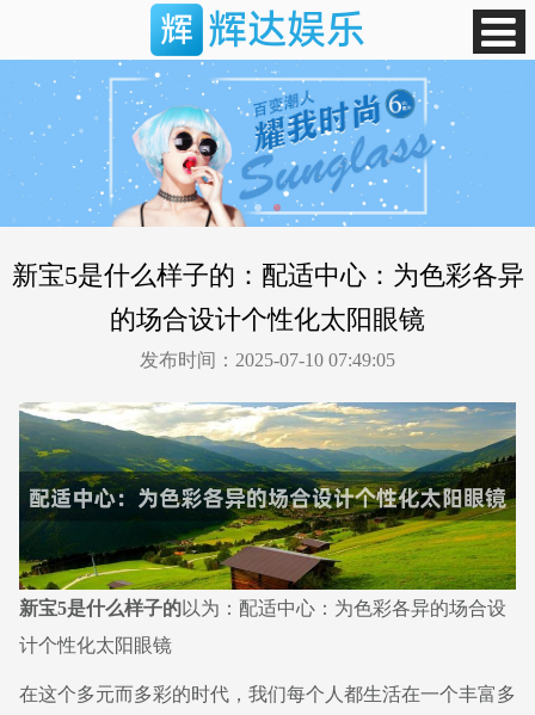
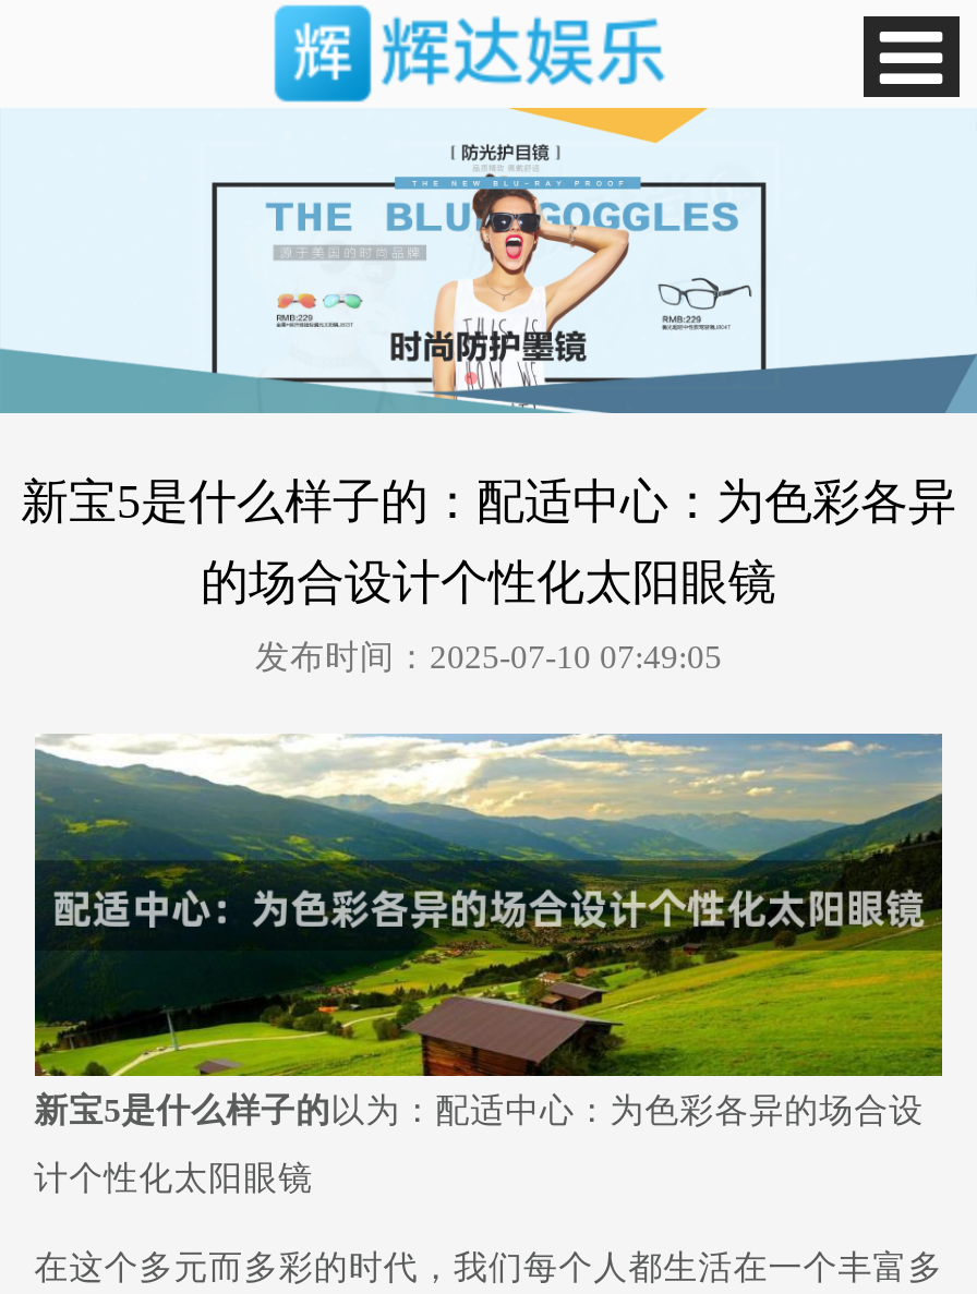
[4,58,531,227] [image] -> [7,106,970,415] [image]

